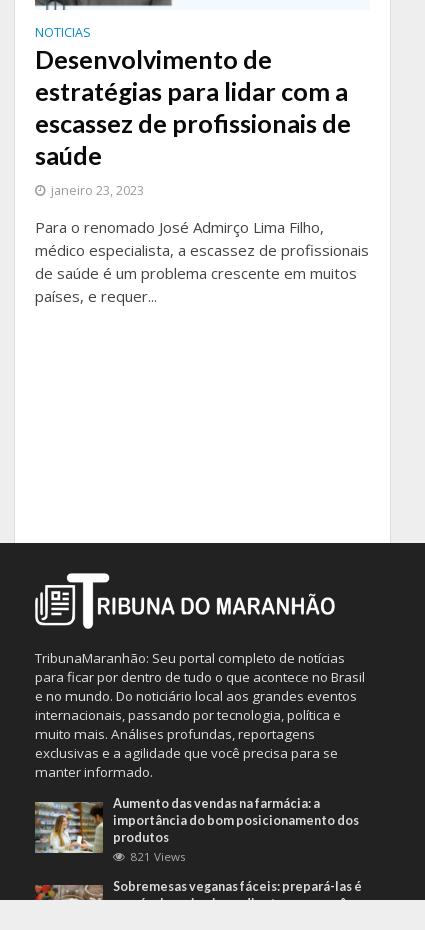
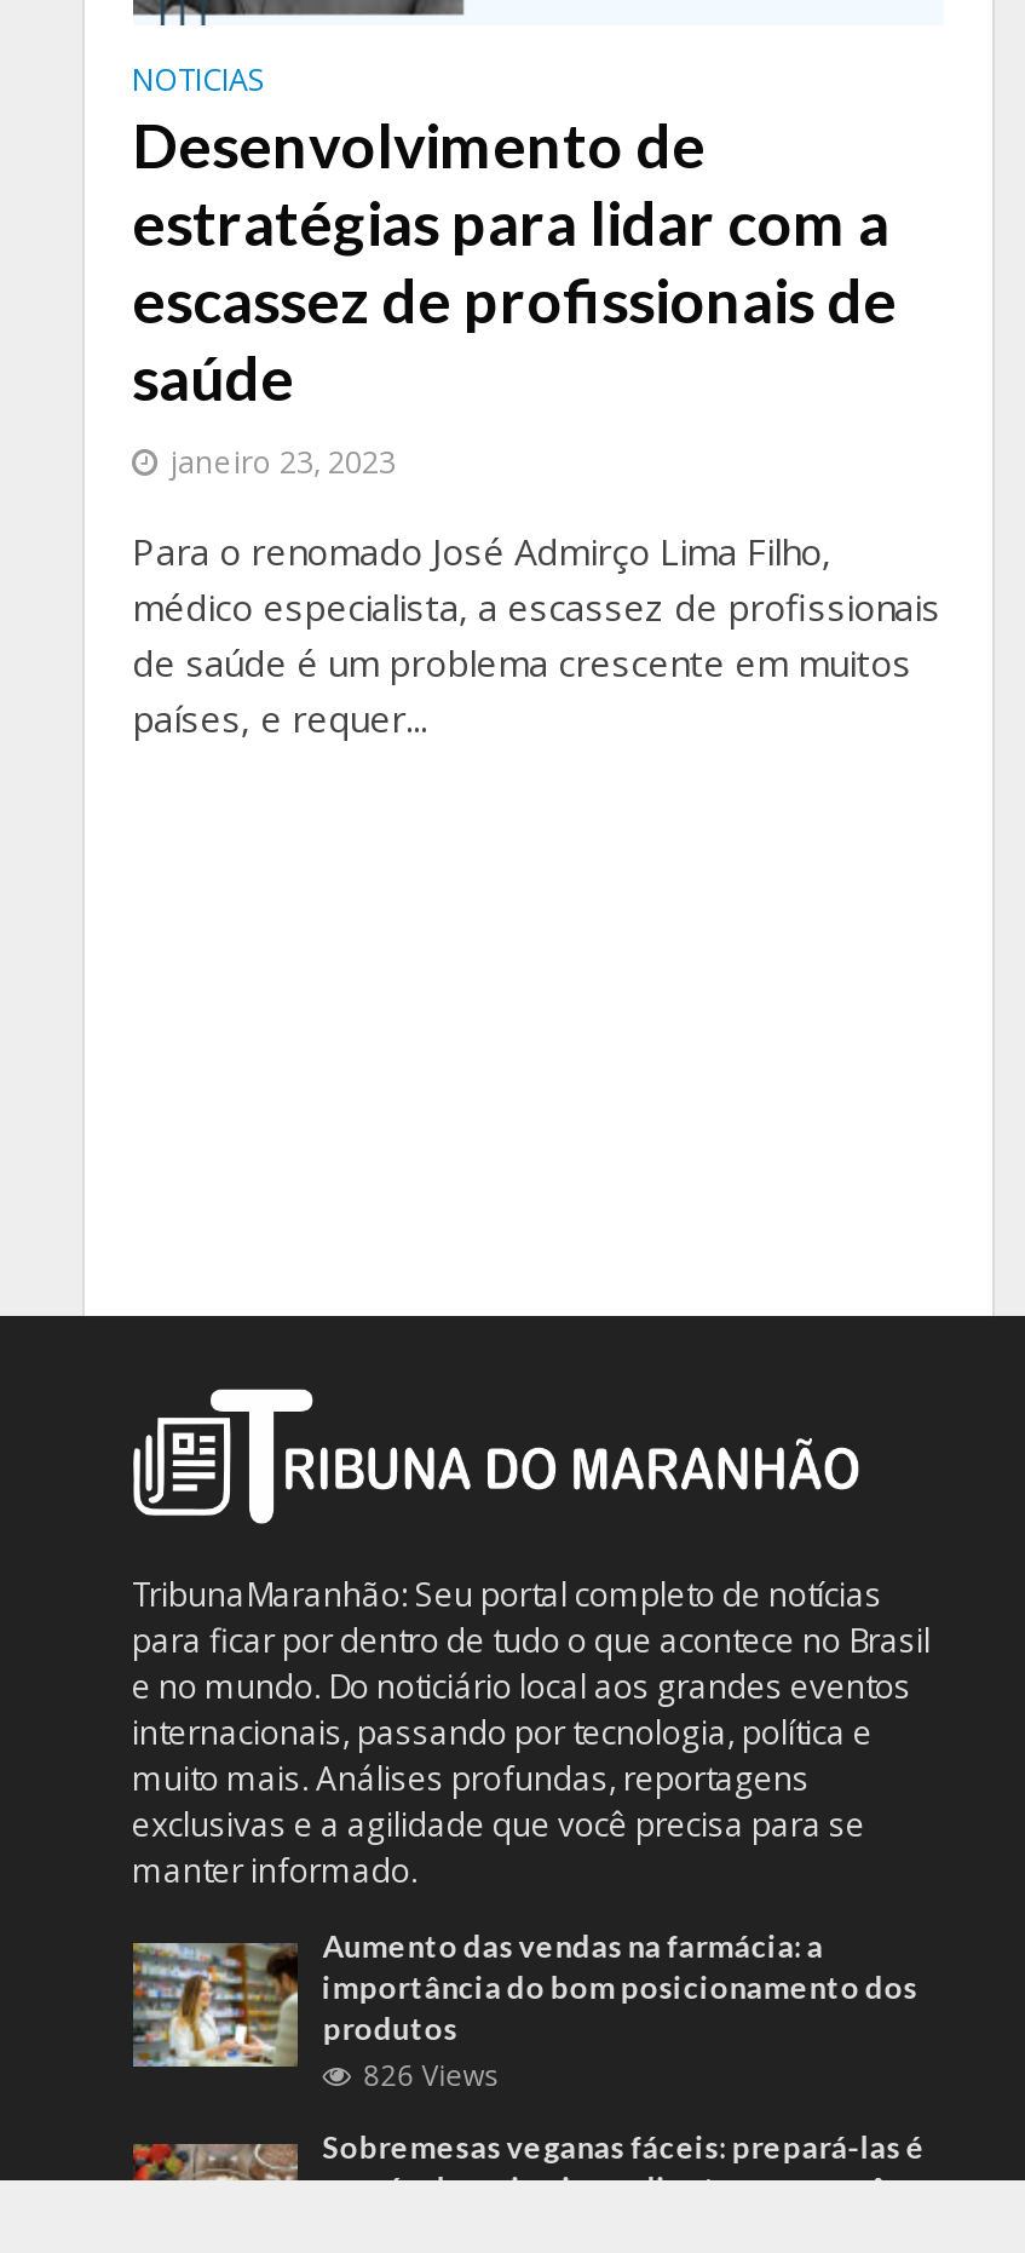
[130,849,186,864] 821 Views -> [364,2056,499,2092] 826 Views

